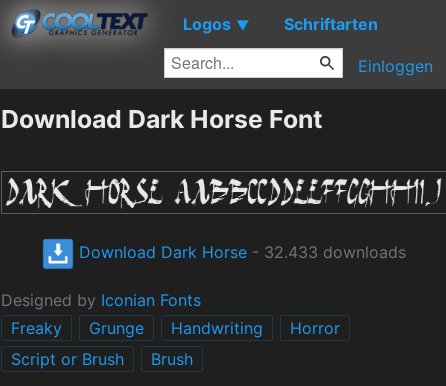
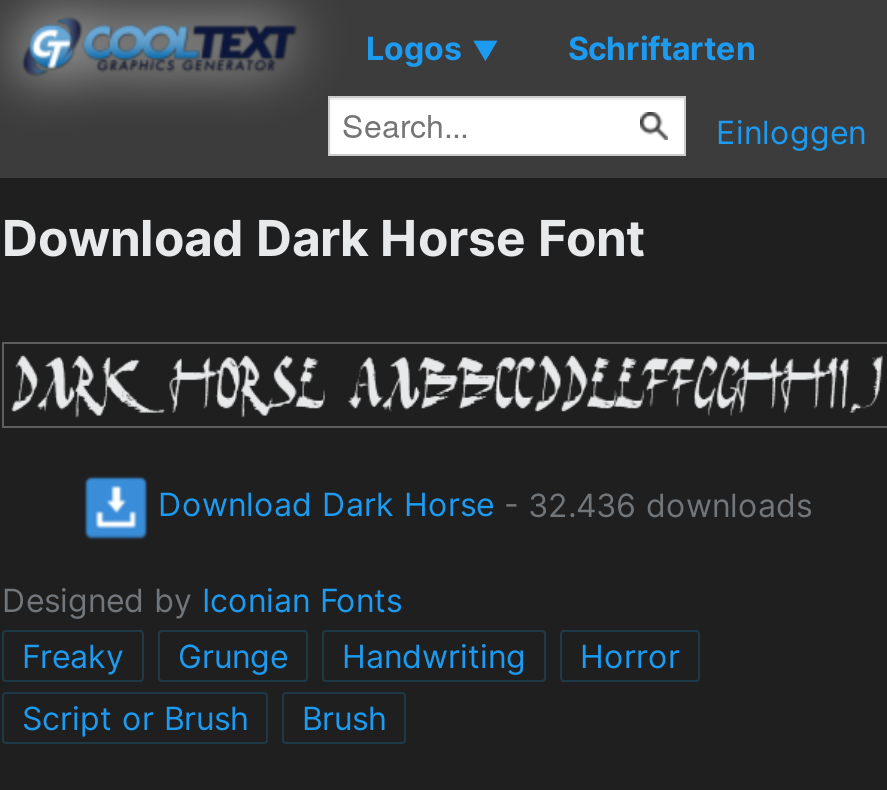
[74,242,406,262] Download Dark Horse - 32.433 downloads -> [148,484,812,524] Download Dark Horse - 32.436 downloads

